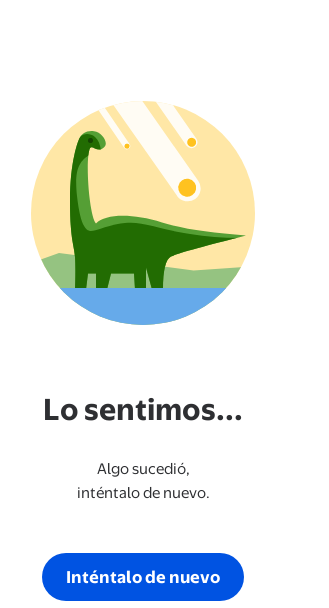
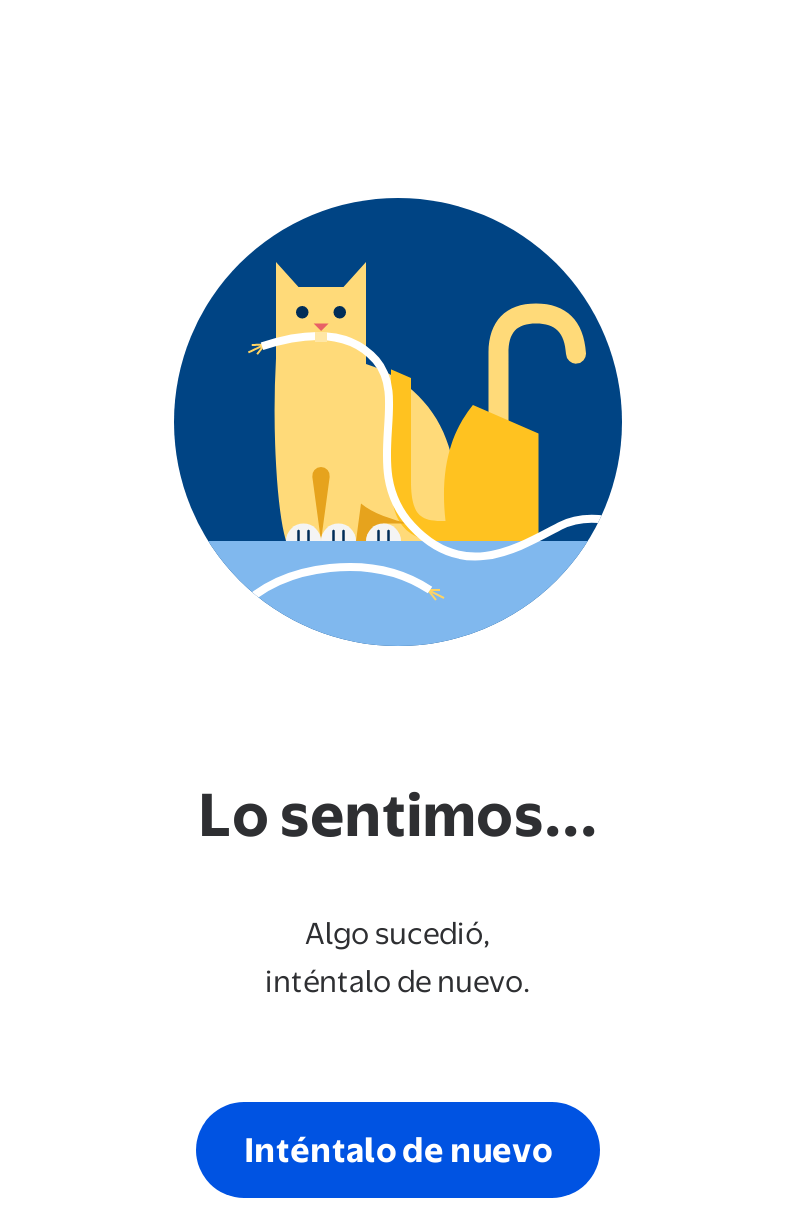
[31,101,255,302] [image] -> [172,196,624,602] [image]

